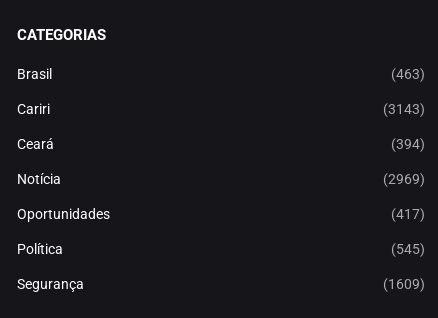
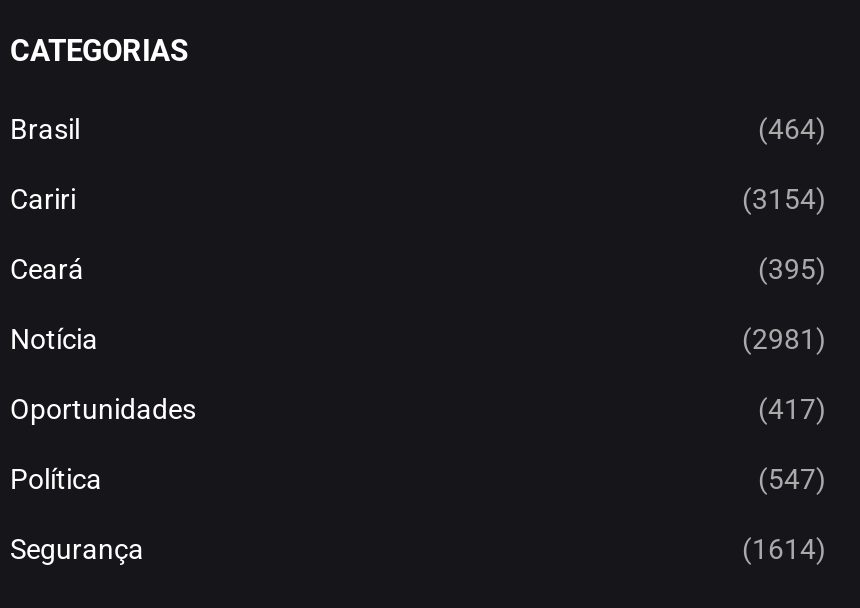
[391,66,425,82] (463) -> [758,113,826,145] (464)
[383,101,425,117] (3143) -> [742,183,826,215] (3154)
[391,136,425,152] (394) -> [758,253,826,285] (395)
[383,171,425,187] (2969) -> [742,323,826,355] (2981)
[391,241,425,257] (545) -> [758,463,826,495] (547)
[383,276,425,292] (1609) -> [742,533,826,565] (1614)

